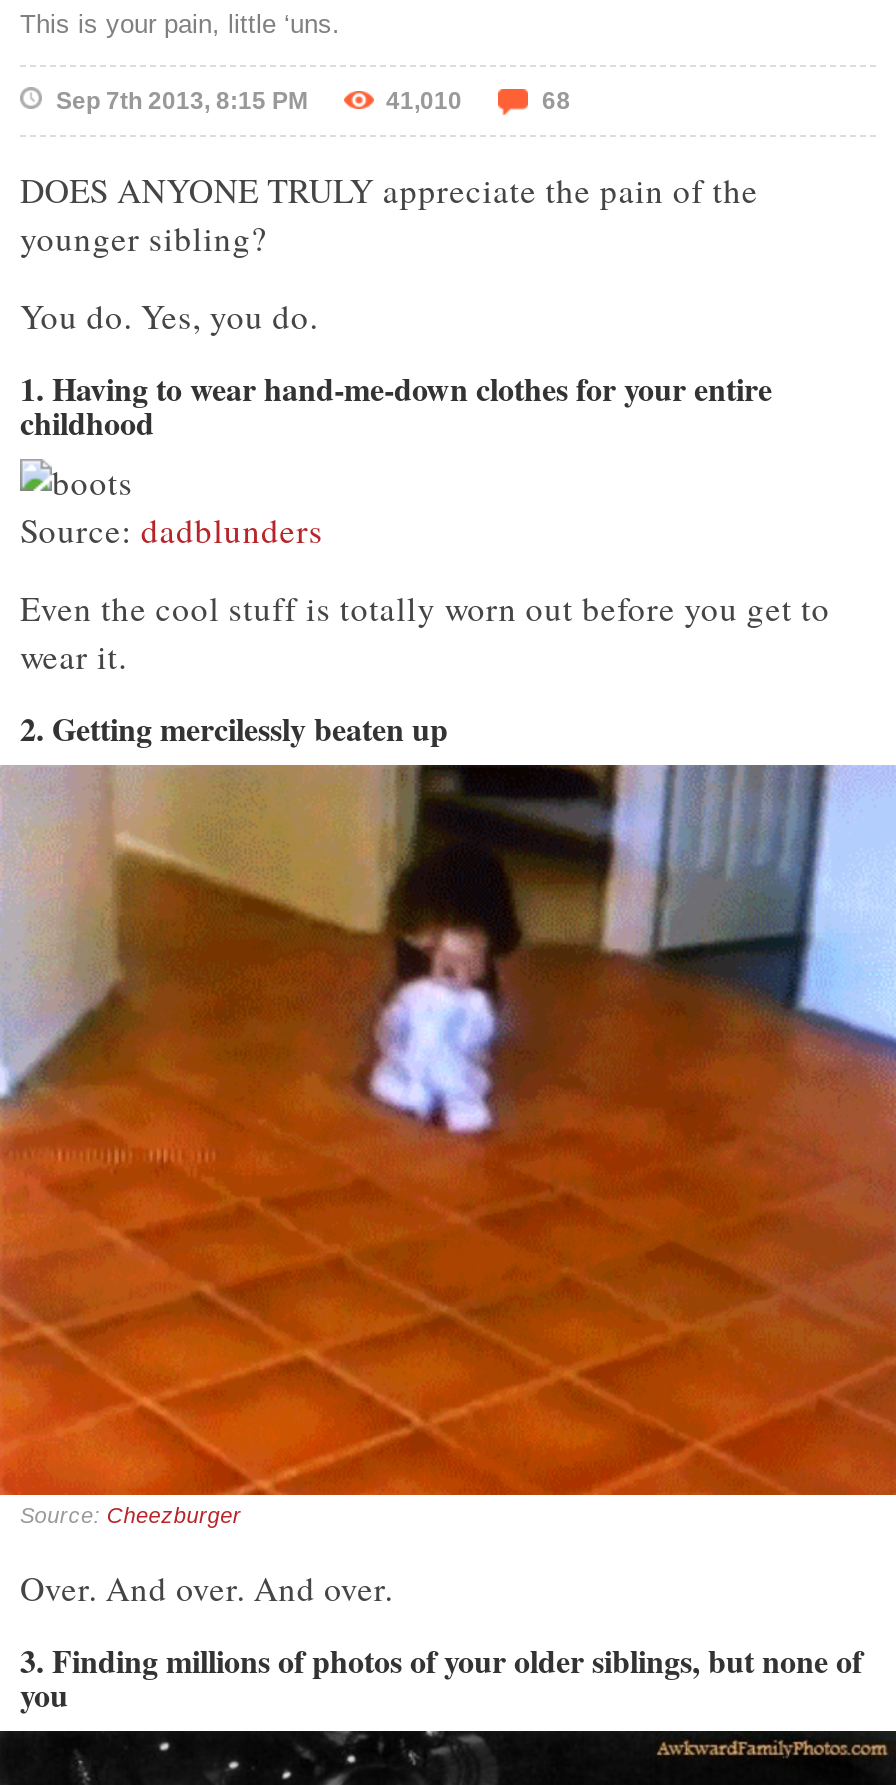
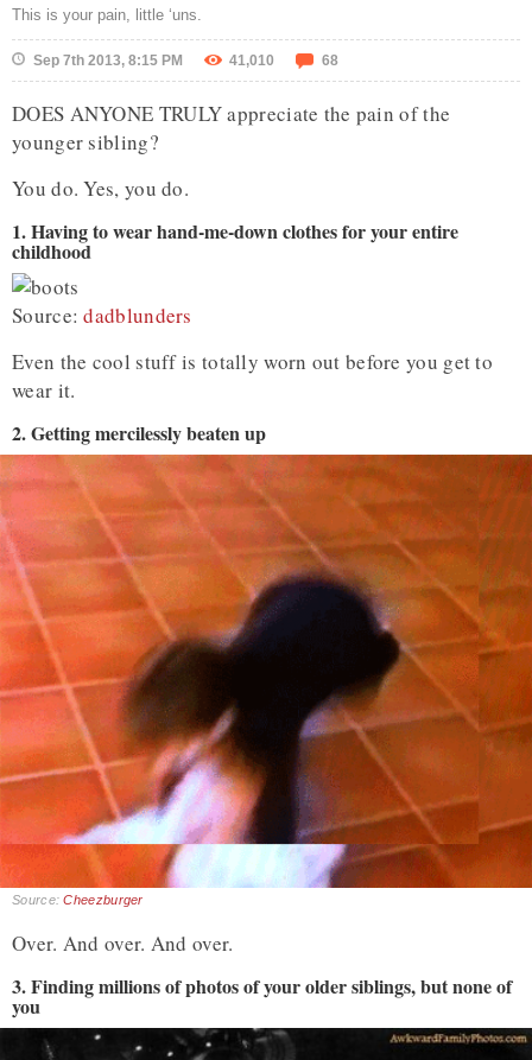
[6,763,890,1497] [image] -> [4,453,528,889] [image]

